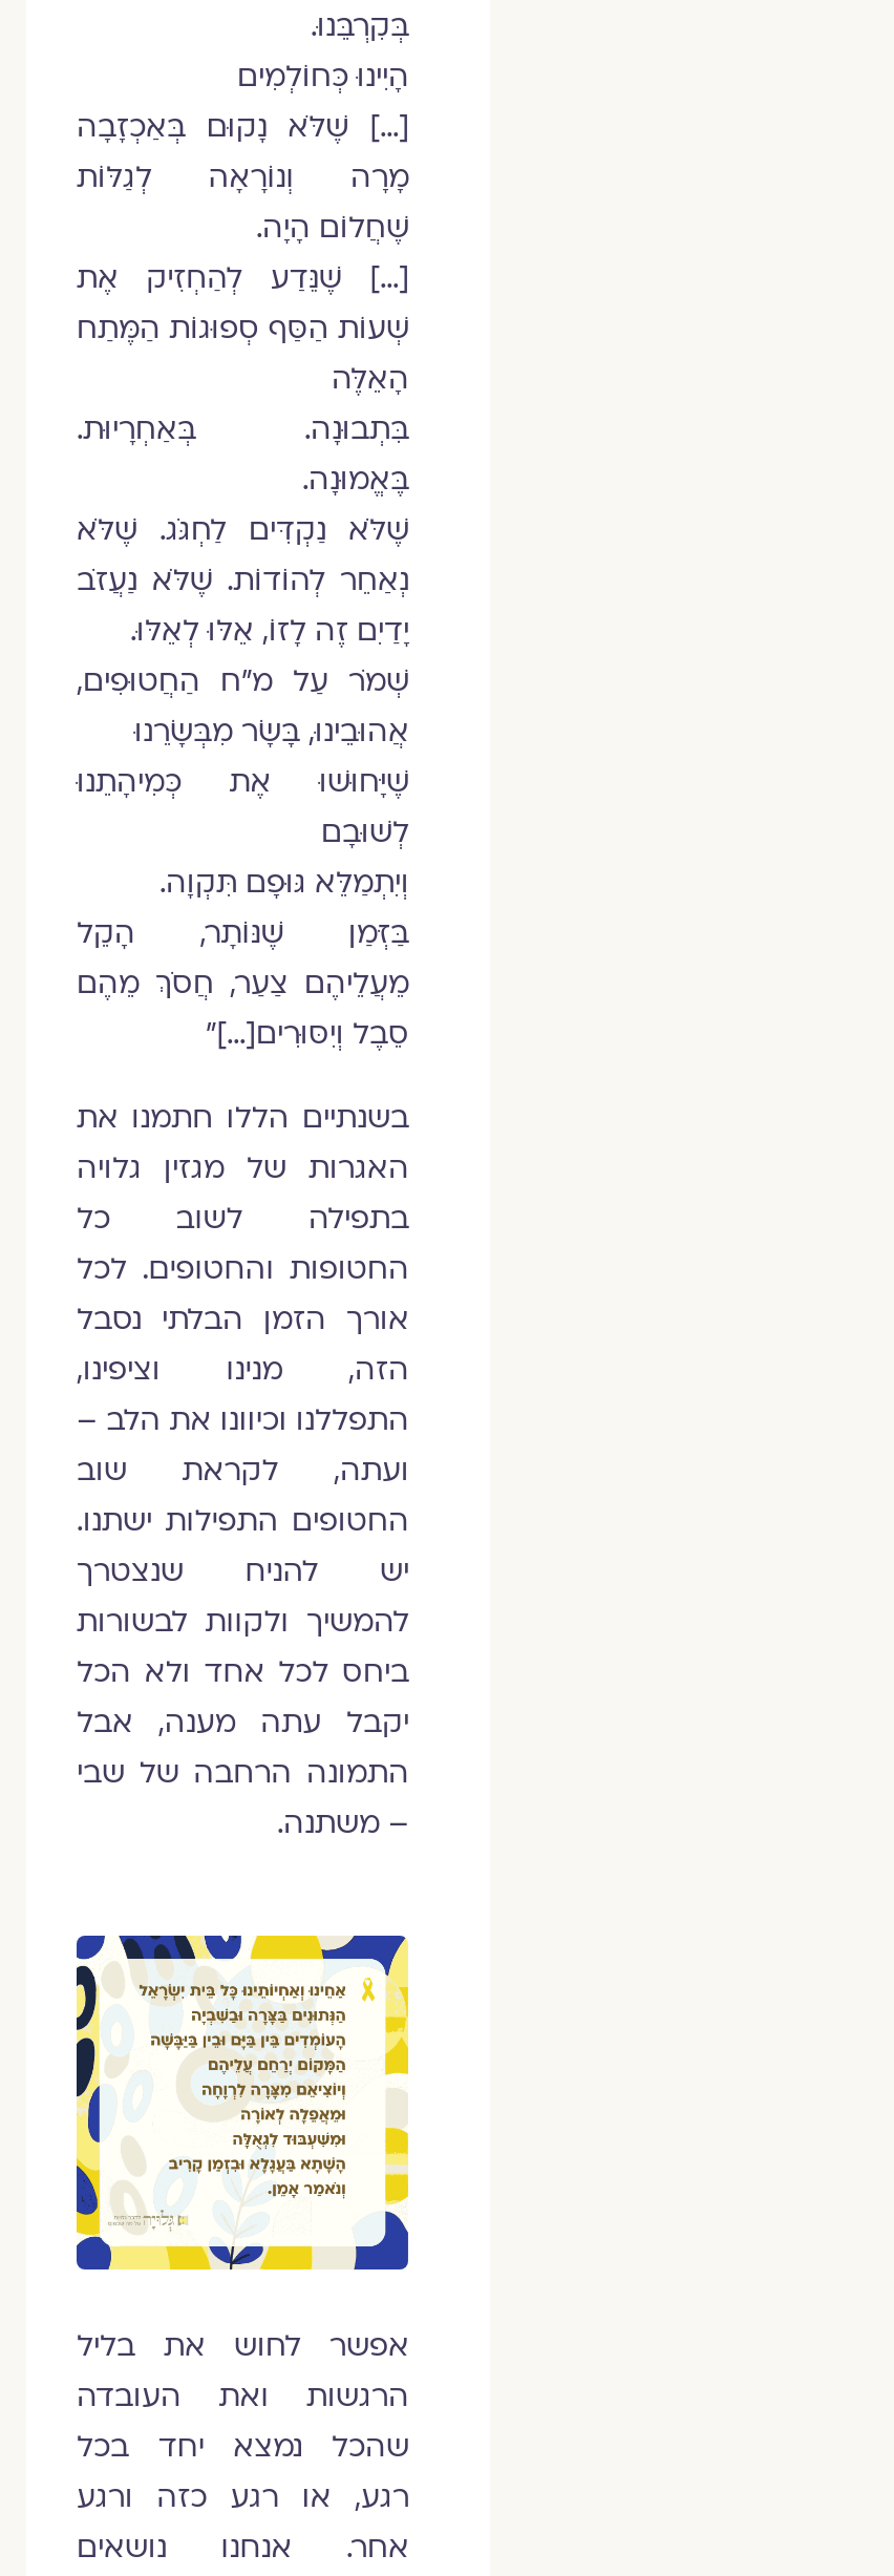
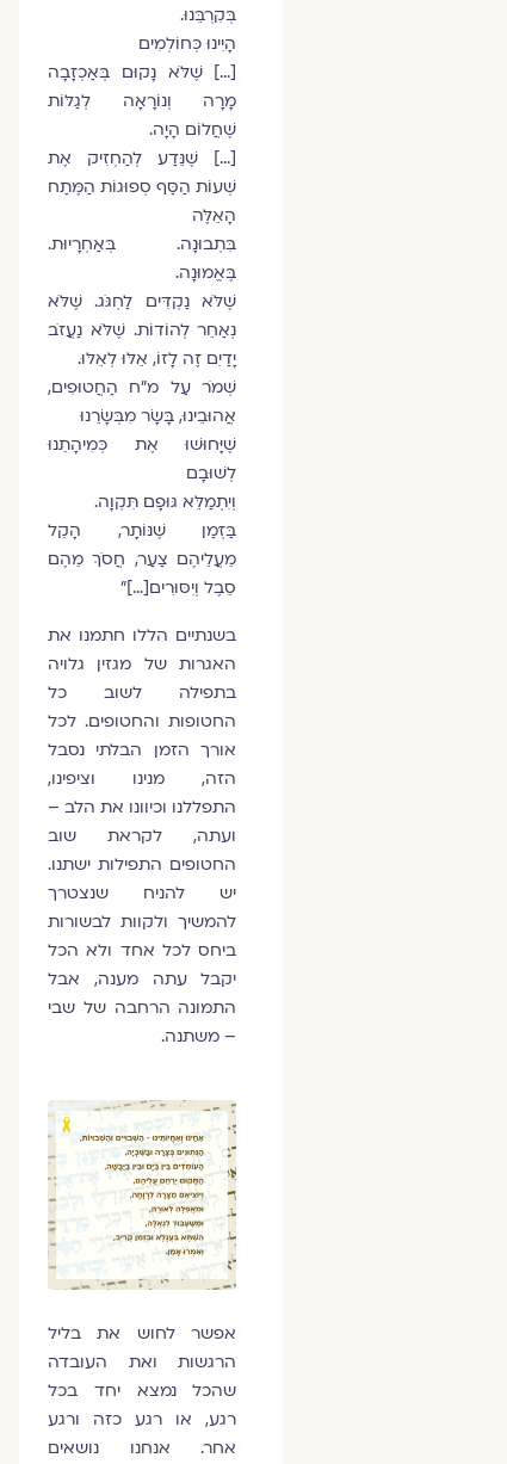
[74,1934,410,2272] [image] -> [47,1099,237,1291] [image]

